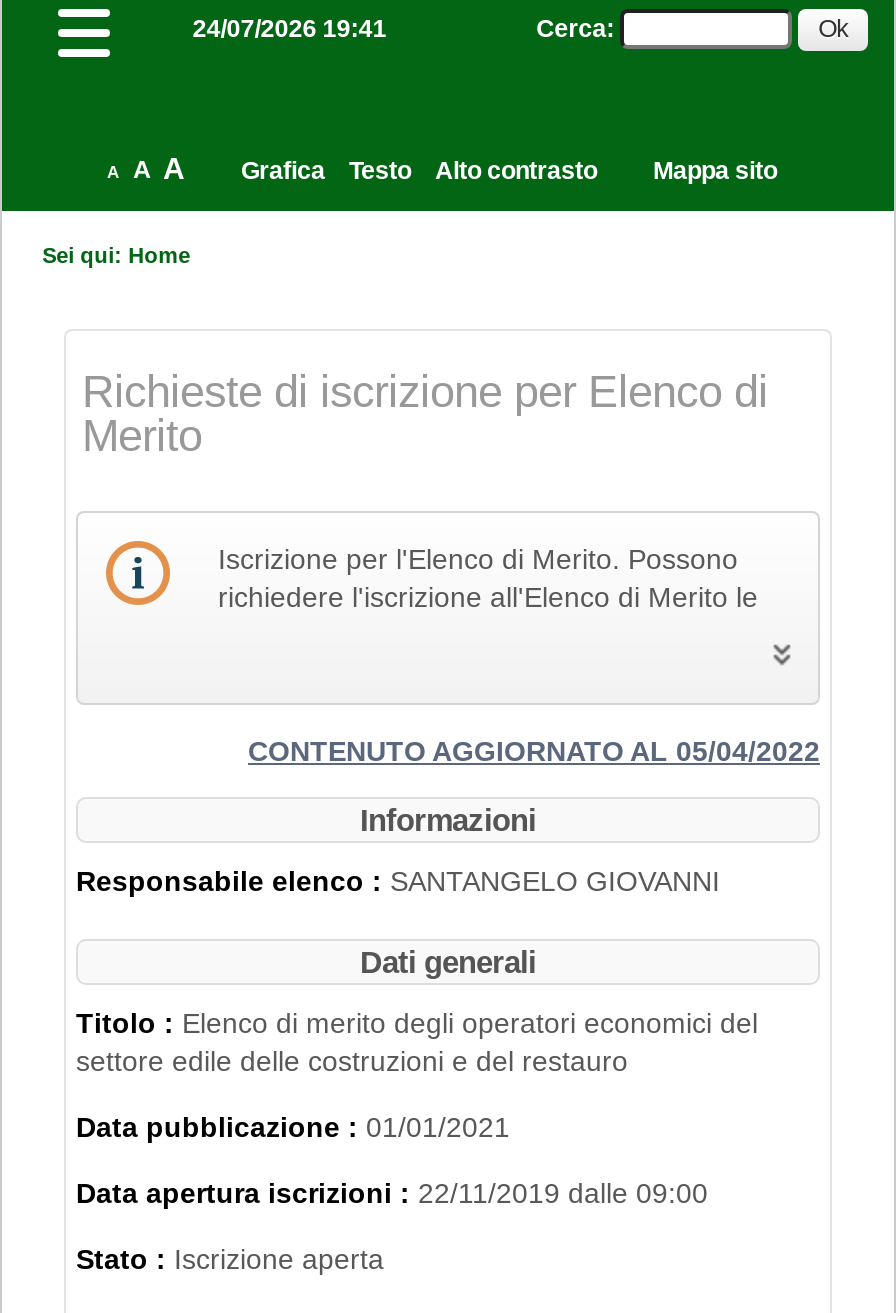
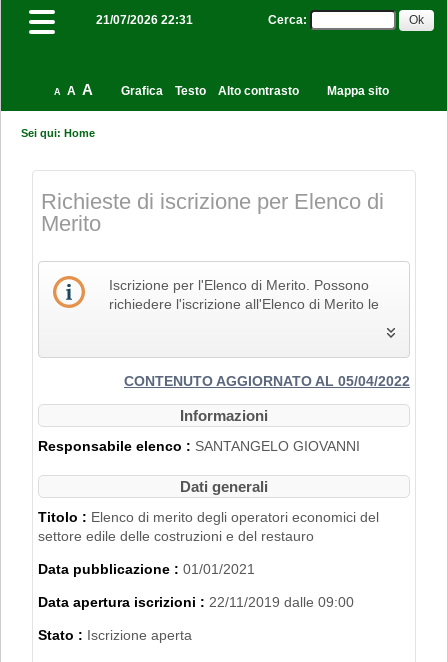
[193,15,387,43] 24/07/2026 19:41 -> [96,13,193,27] 21/07/2026 22:31

